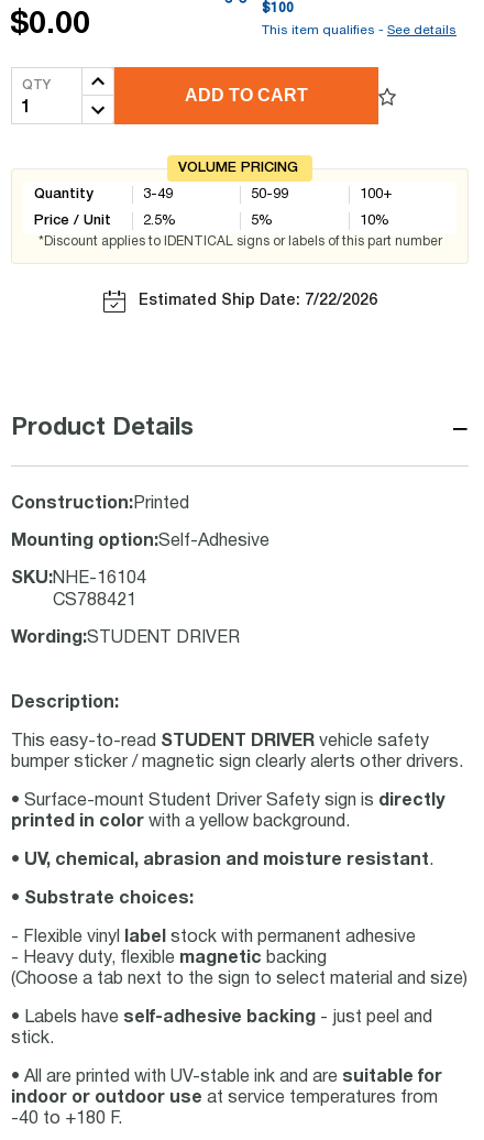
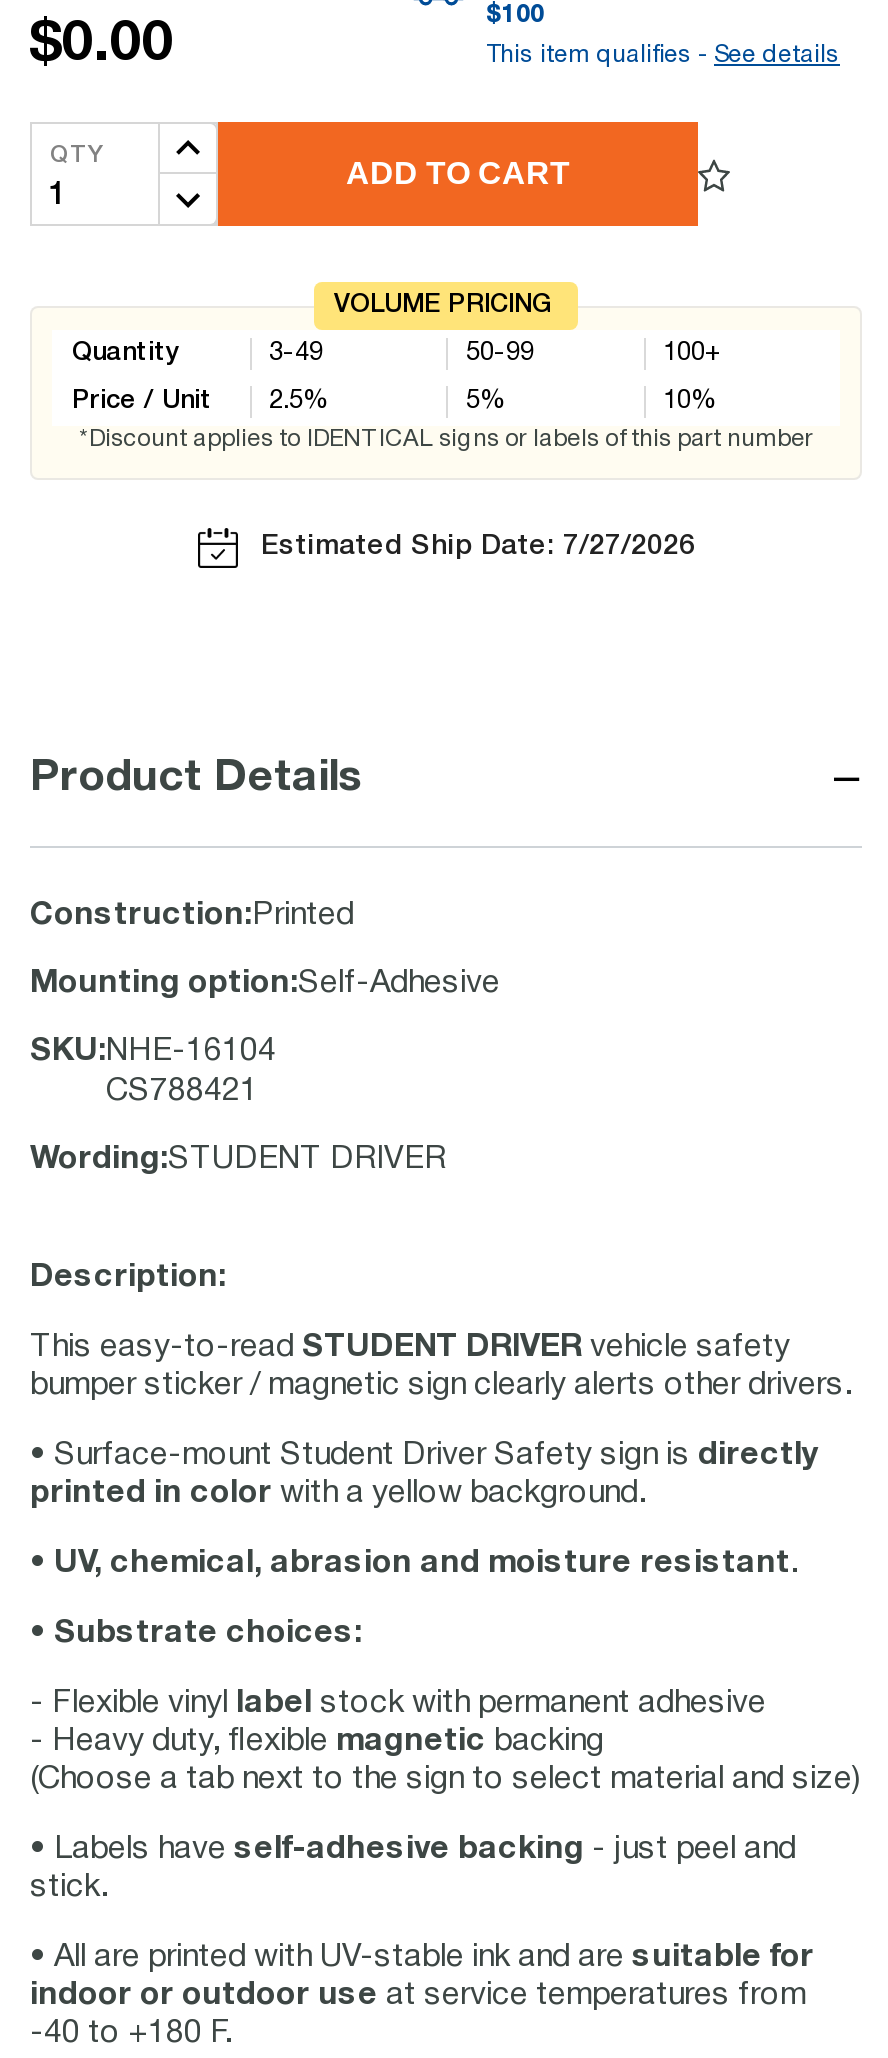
[138,294,377,308] Estimated Ship Date: 7/22/2026 -> [261,534,695,560] Estimated Ship Date: 7/27/2026

